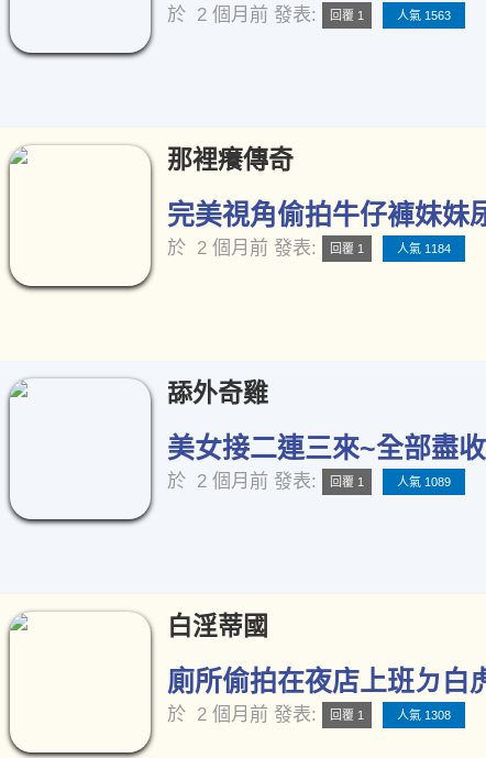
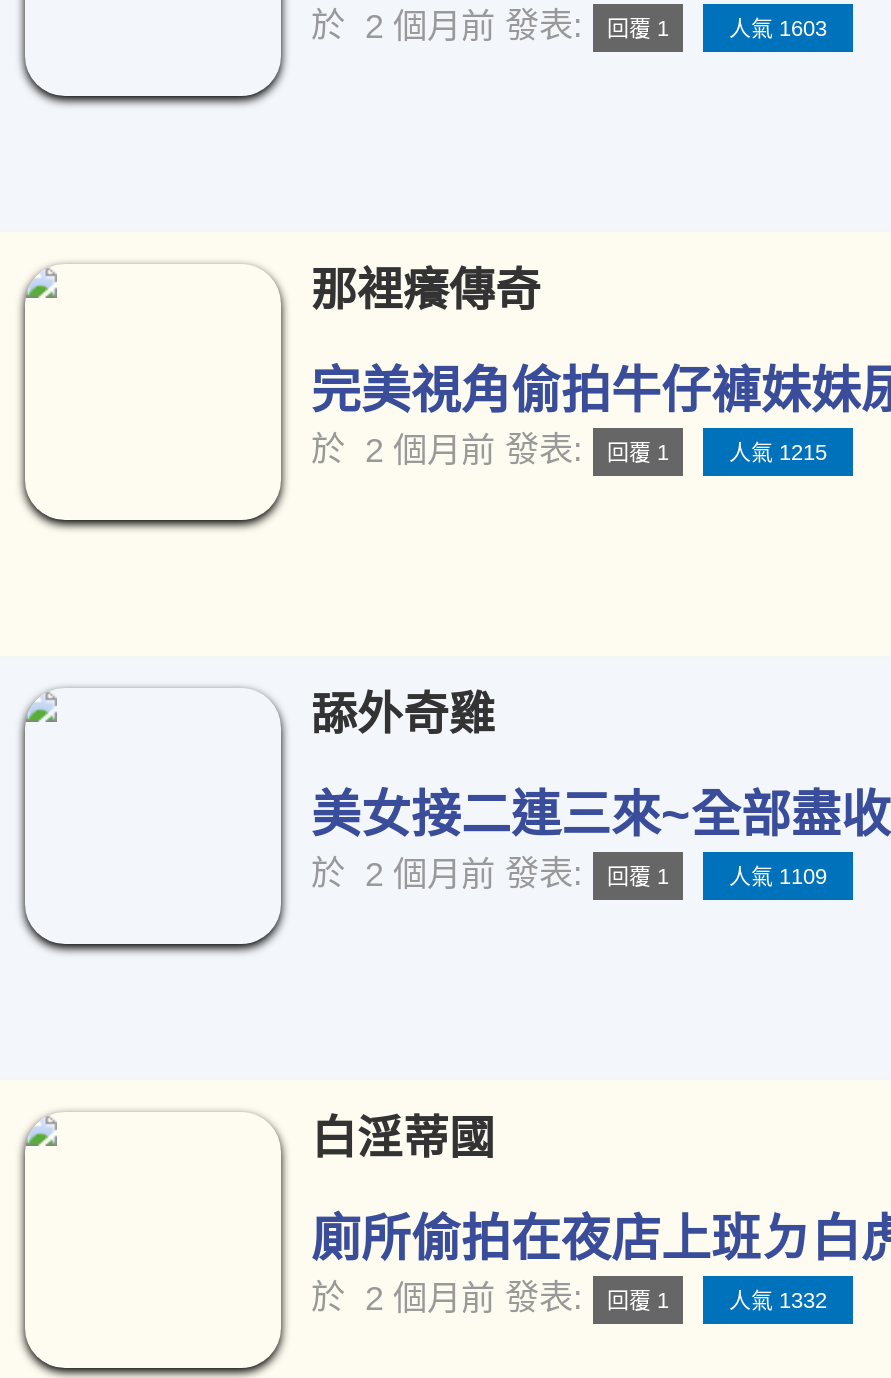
[397,9,451,22] 人氣 1563 -> [729,16,827,40] 人氣 1603
[397,242,451,255] 人氣 1184 -> [729,440,827,464] 人氣 1215
[397,475,451,488] 人氣 1089 -> [729,864,827,888] 人氣 1109
[397,708,451,722] 人氣 1308 -> [729,1288,827,1312] 人氣 1332

